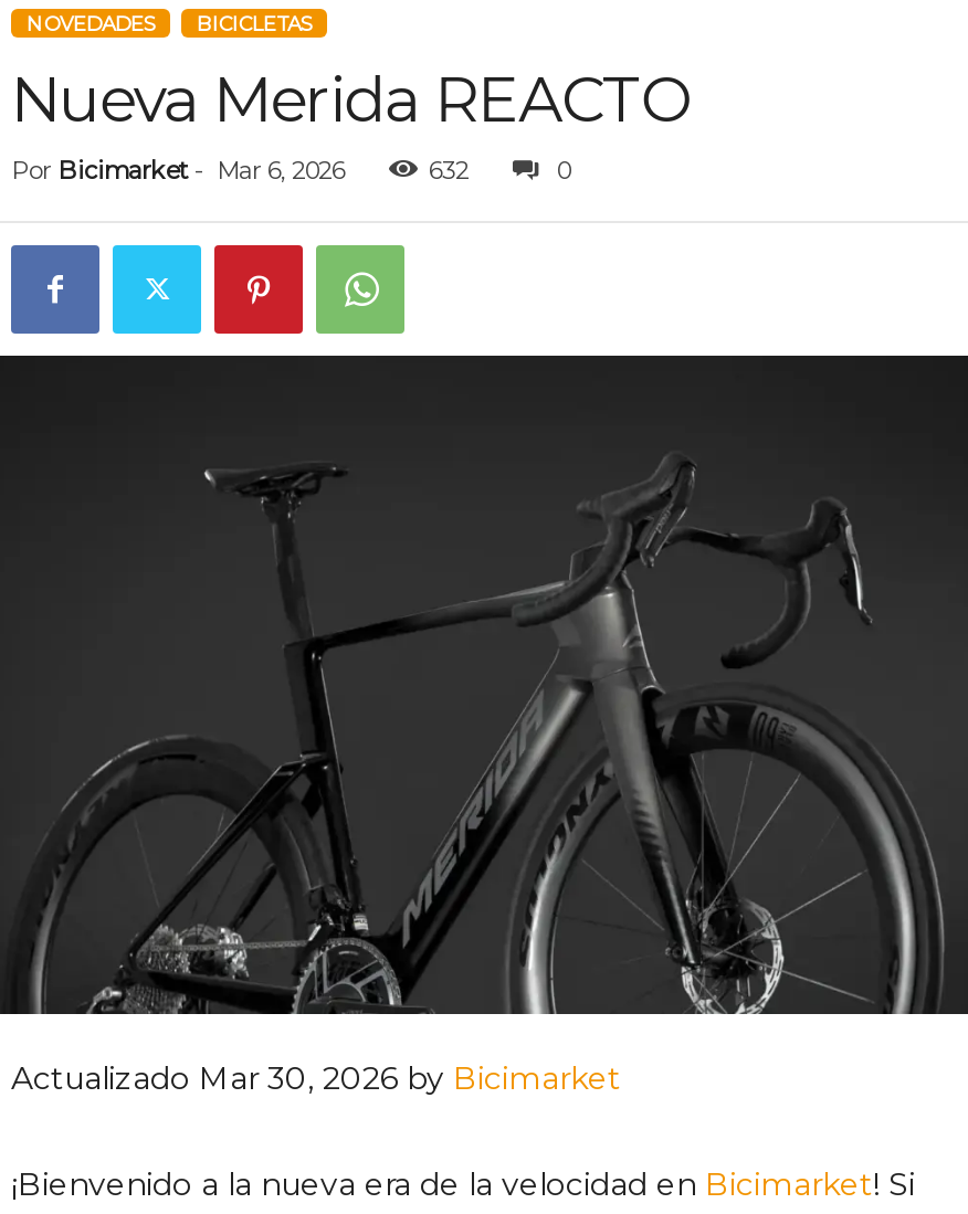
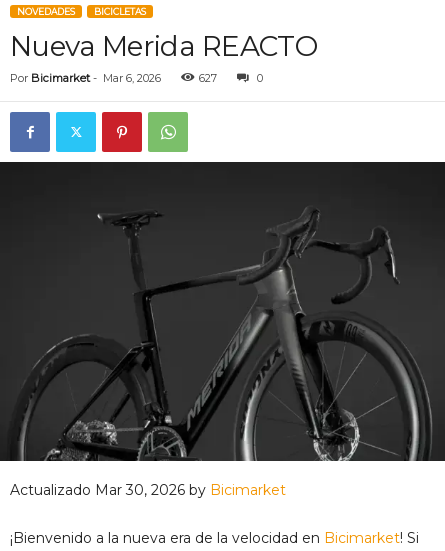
[429,155,469,186] 632 -> [199,71,217,85] 627

